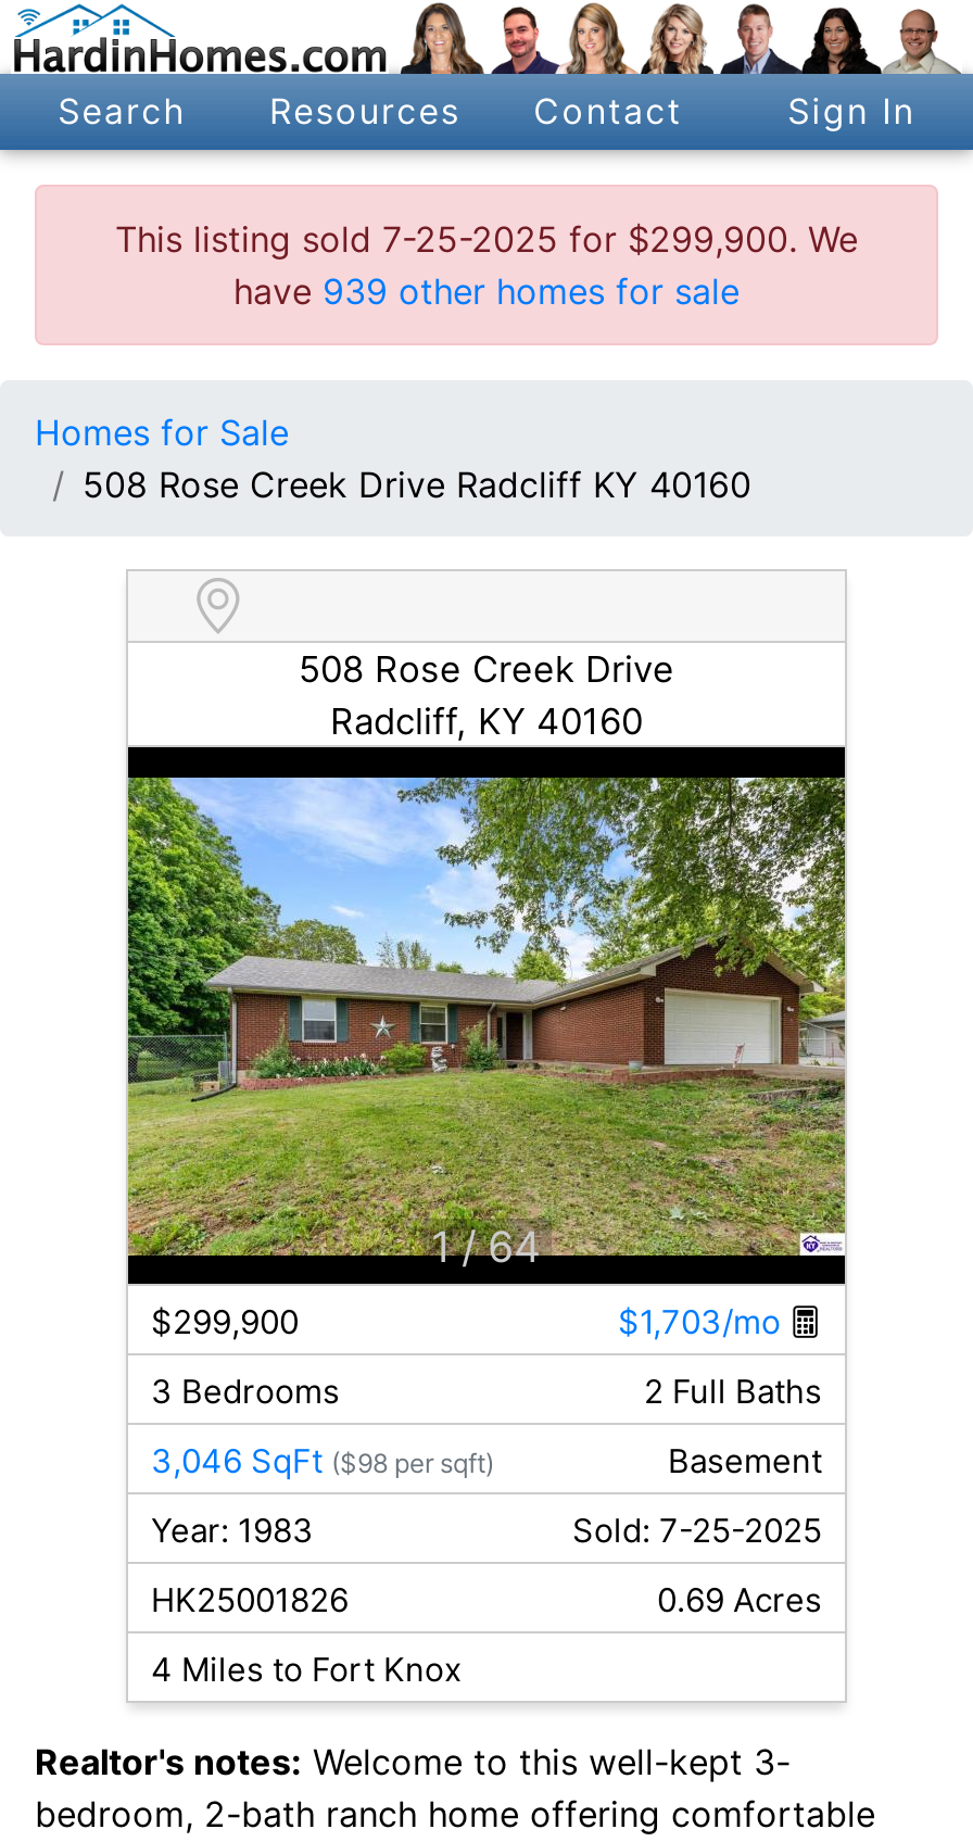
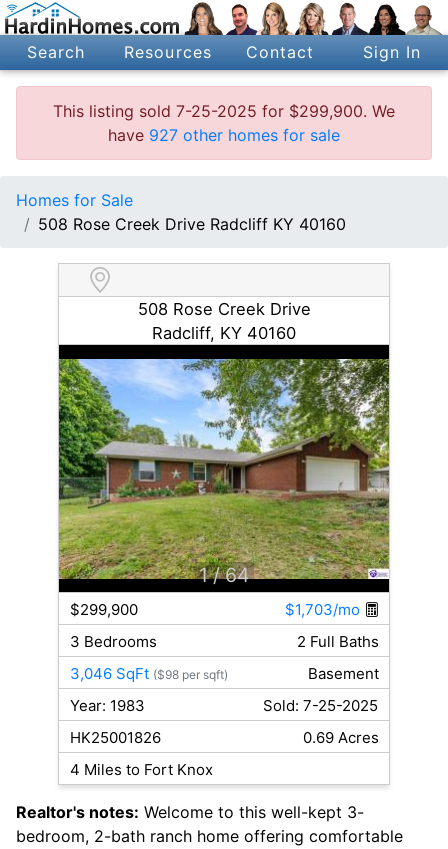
[233,268,740,312] have 939 other homes for sale -> [108,125,340,145] have 927 other homes for sale

